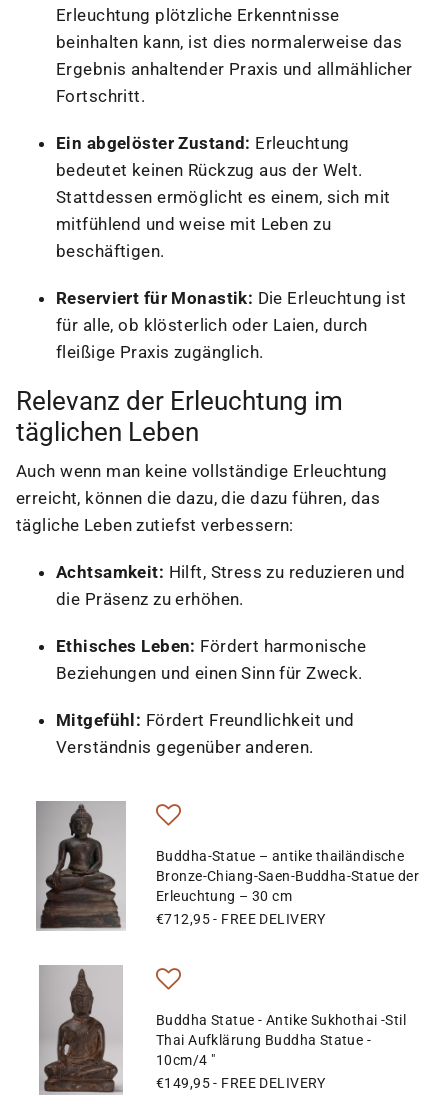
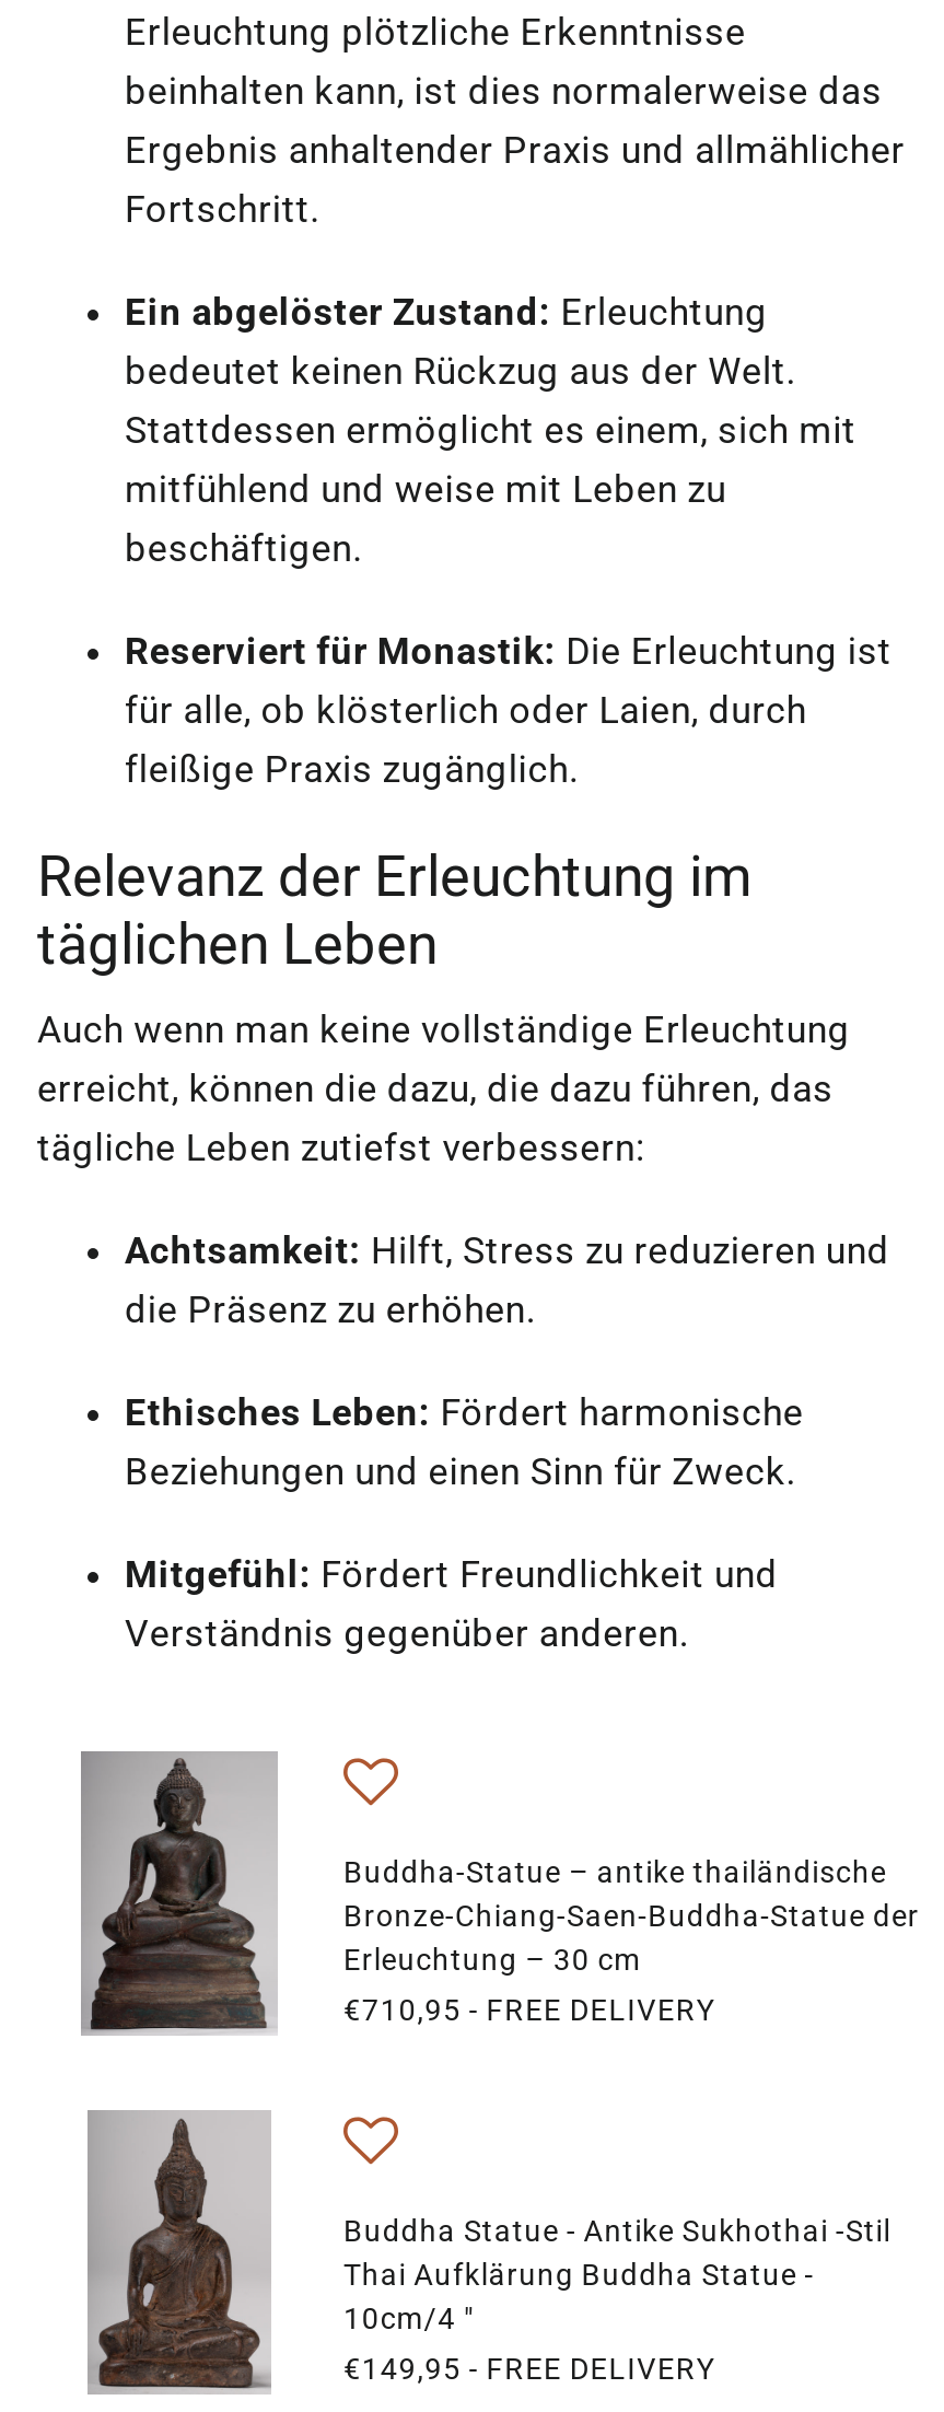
[156,911,326,927] €712,95 - FREE DELIVERY -> [343,1992,715,2027] €710,95 - FREE DELIVERY

